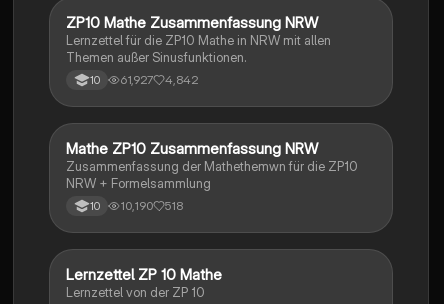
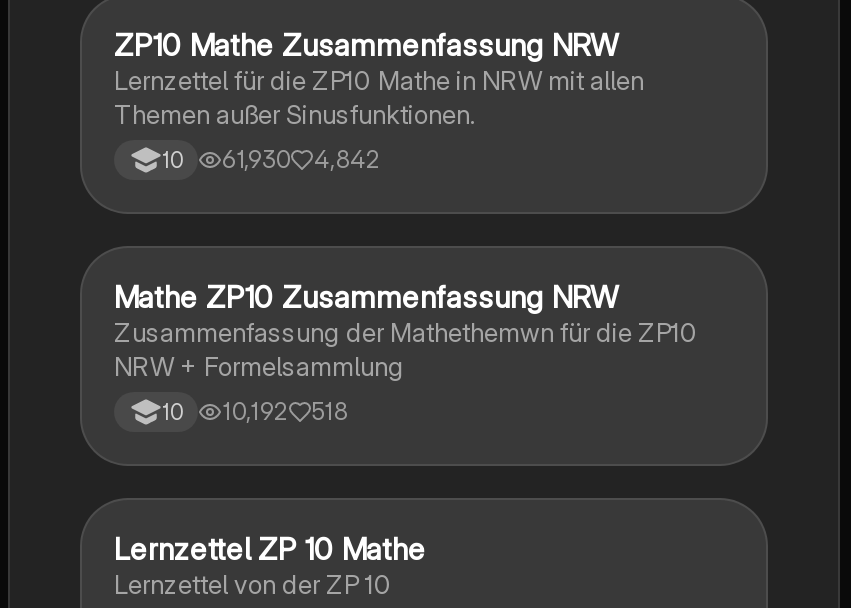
[90,72,198,87] 10 61,927 4,842 -> [162,145,380,175] 10 61,930 4,842
[90,198,183,213] 10 10,190 518 -> [162,397,348,427] 10 10,192 518

